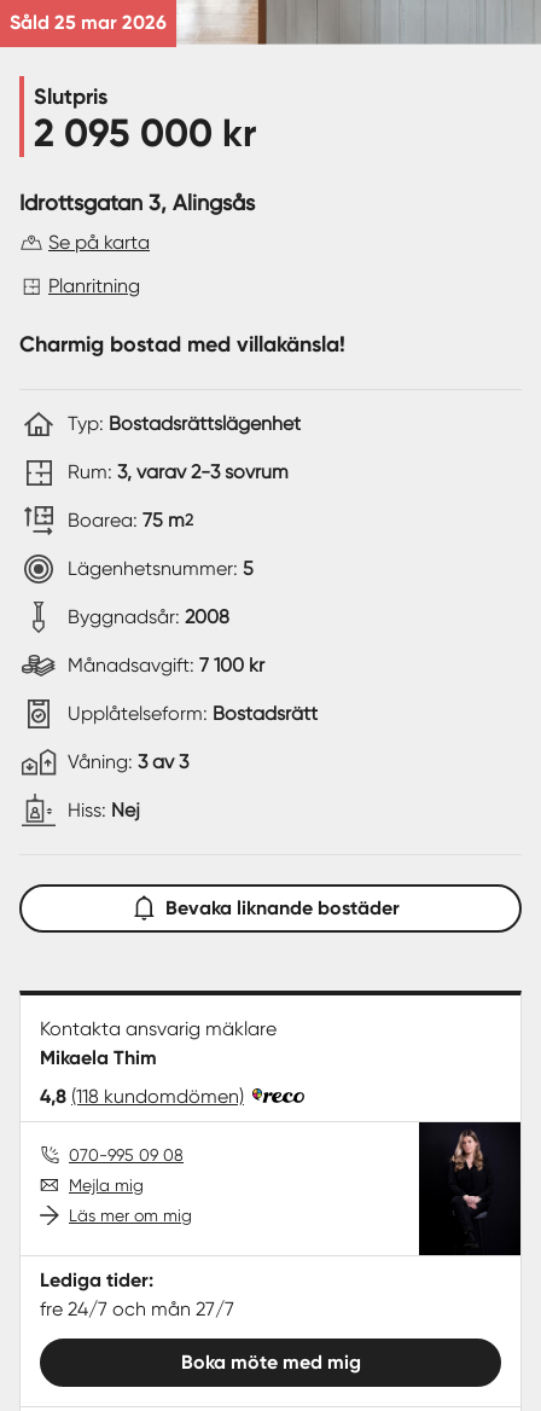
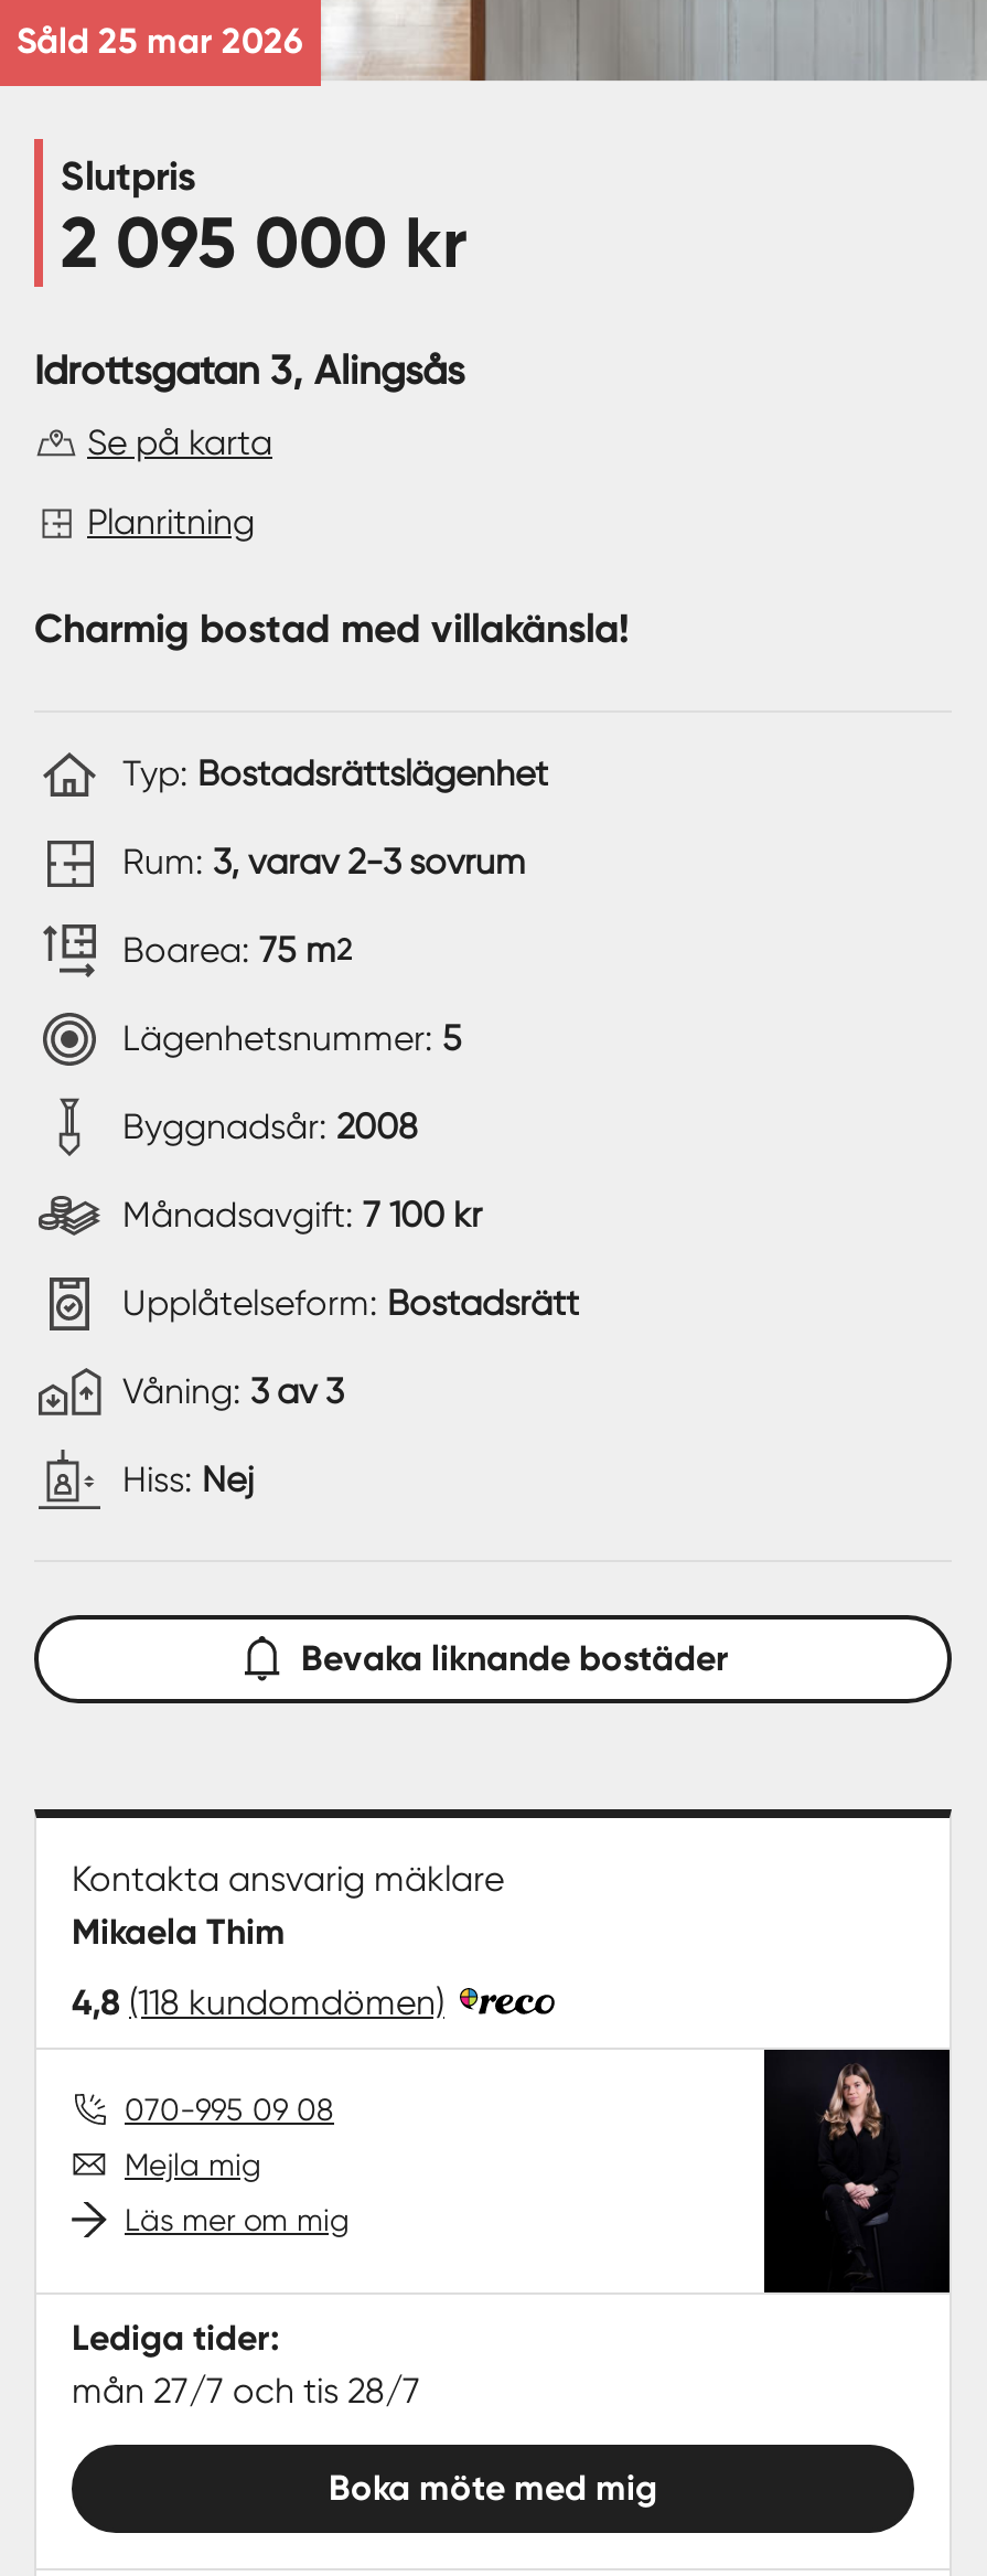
[40,1298,234,1321] fre 24/7 och mån 27/7 -> [72,2370,420,2412] mån 27/7 och tis 28/7

